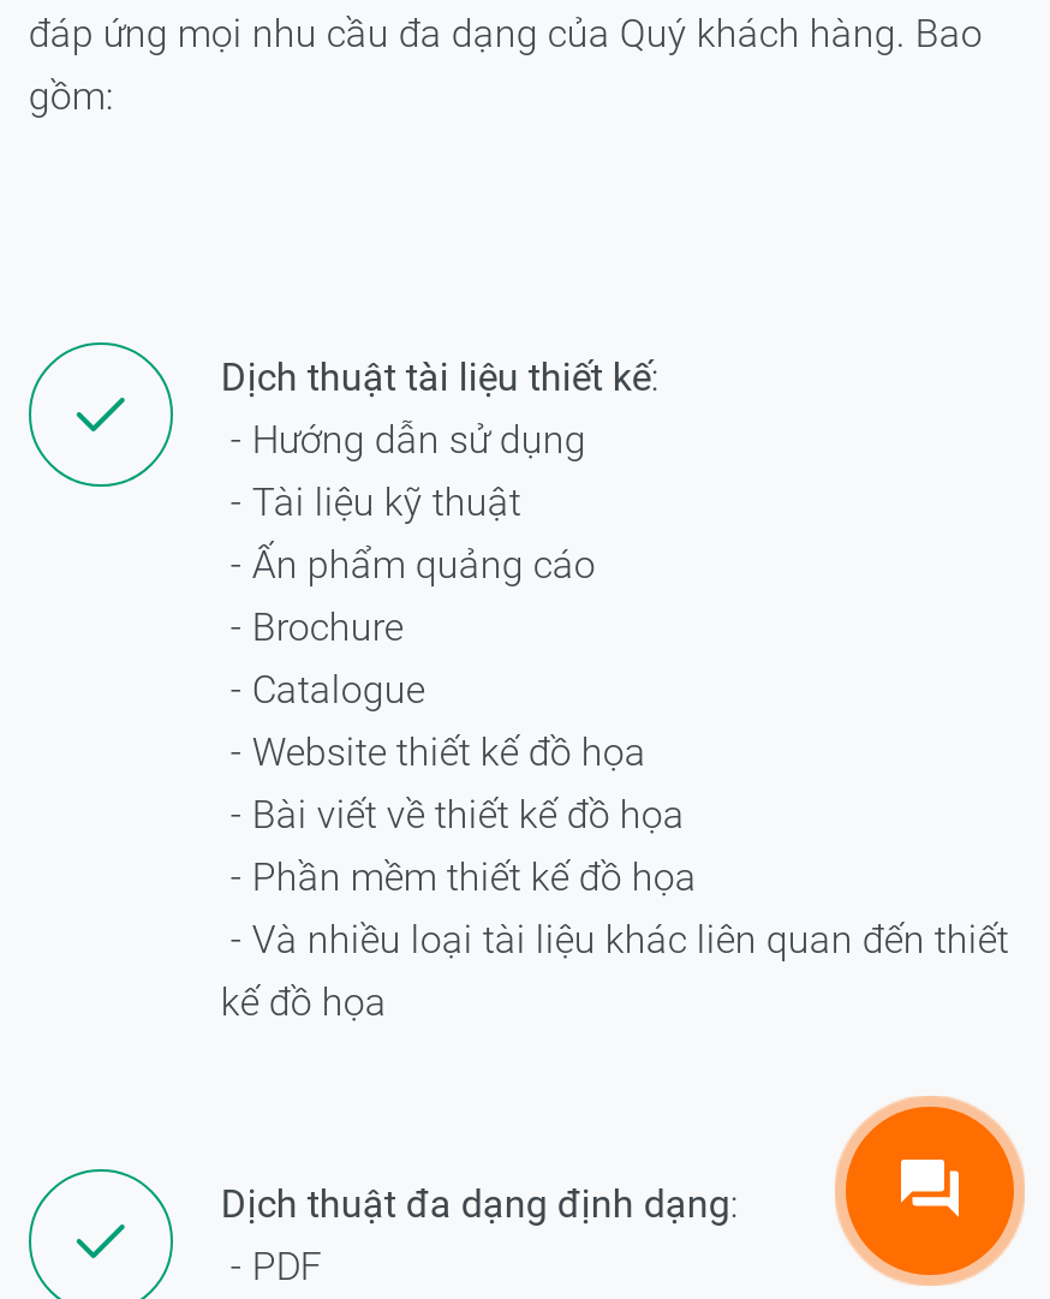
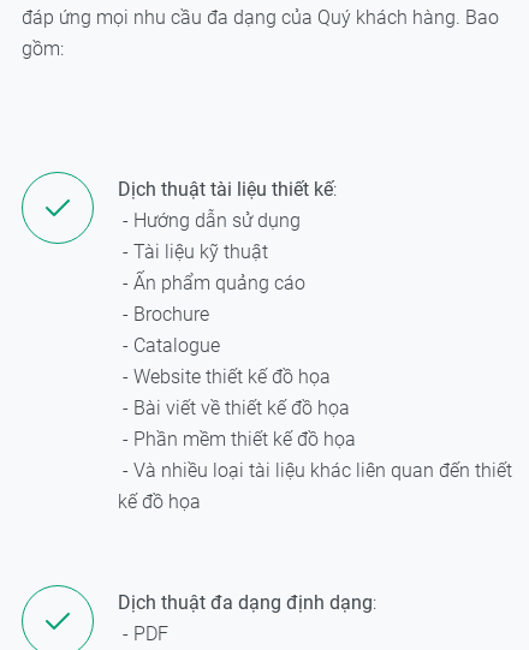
[834,1095,1026,1287] [image] -> none

